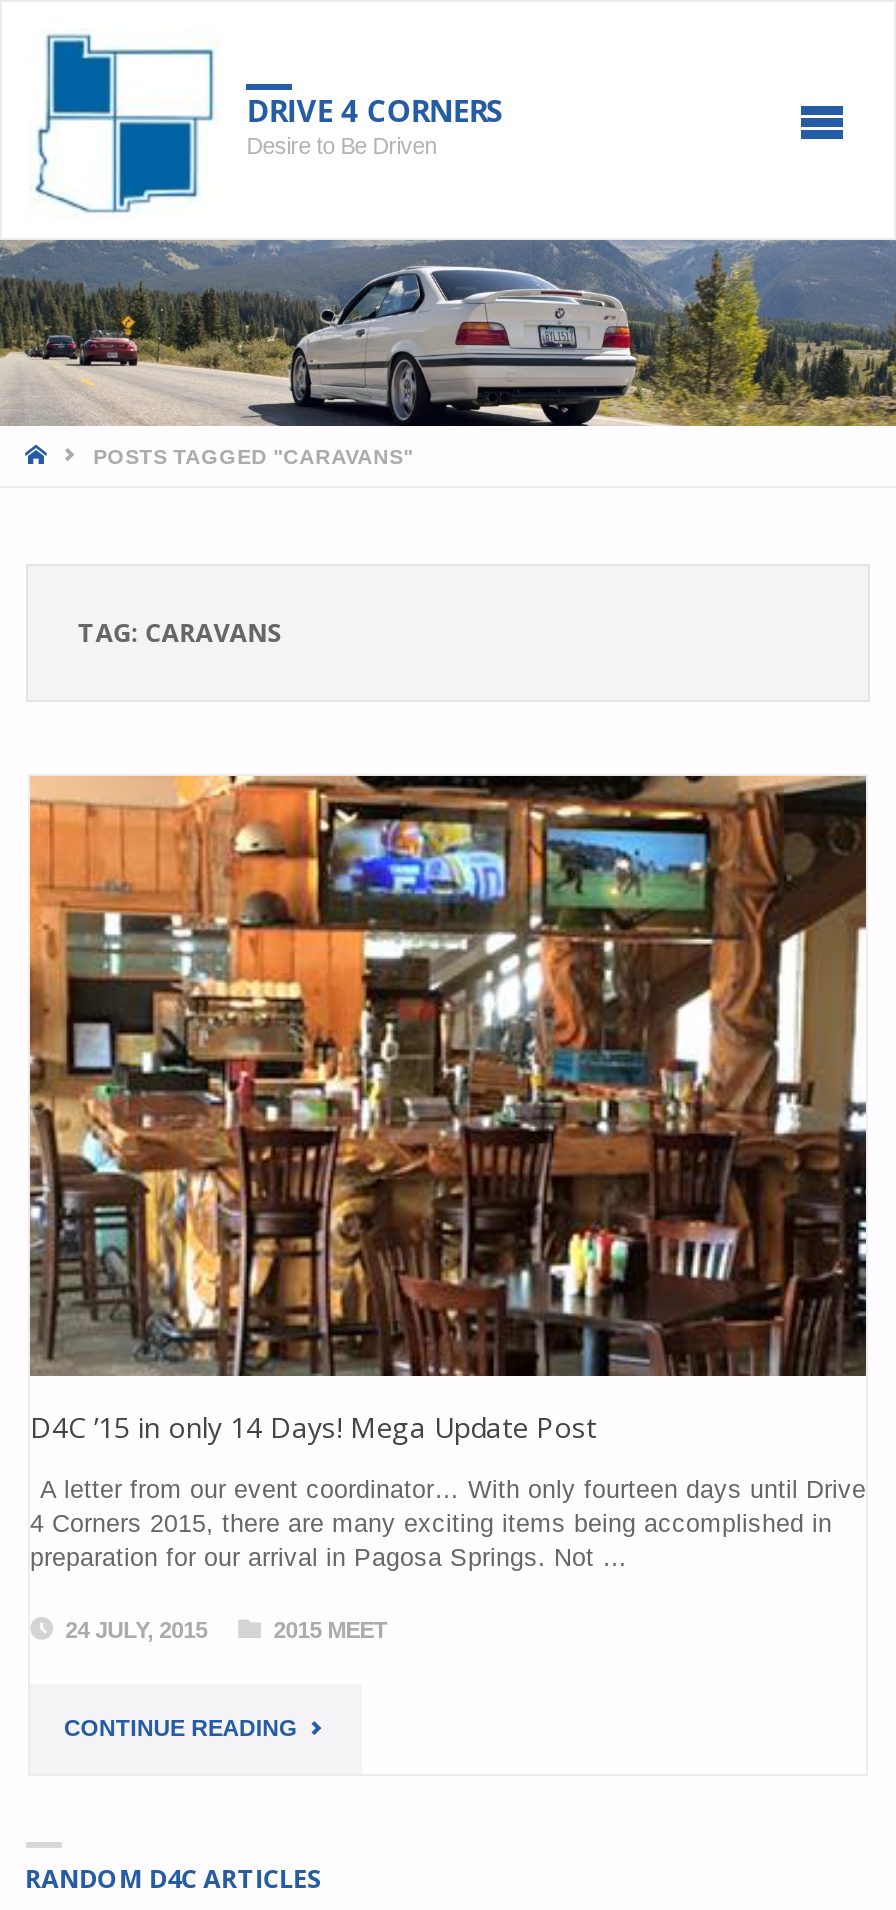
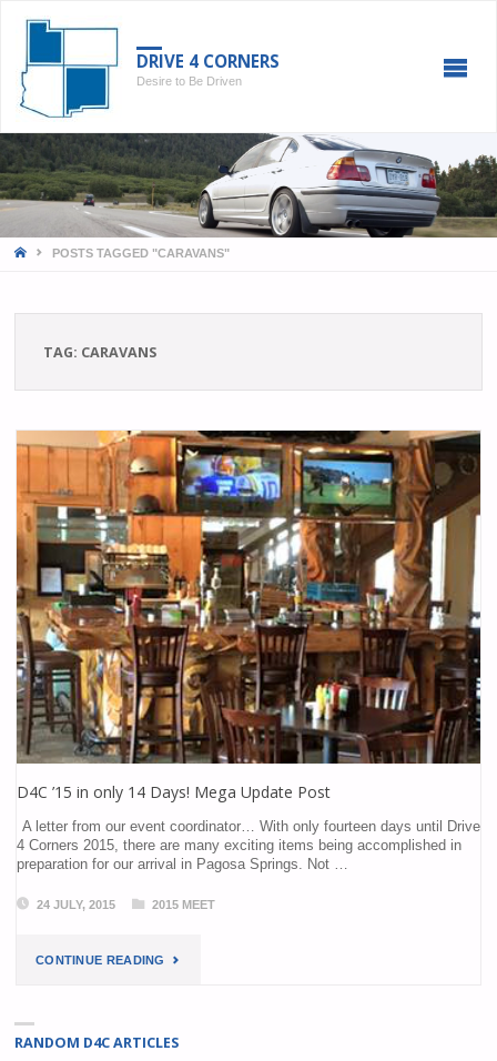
[6,238,890,428] [image] -> [3,133,494,239] [image]

